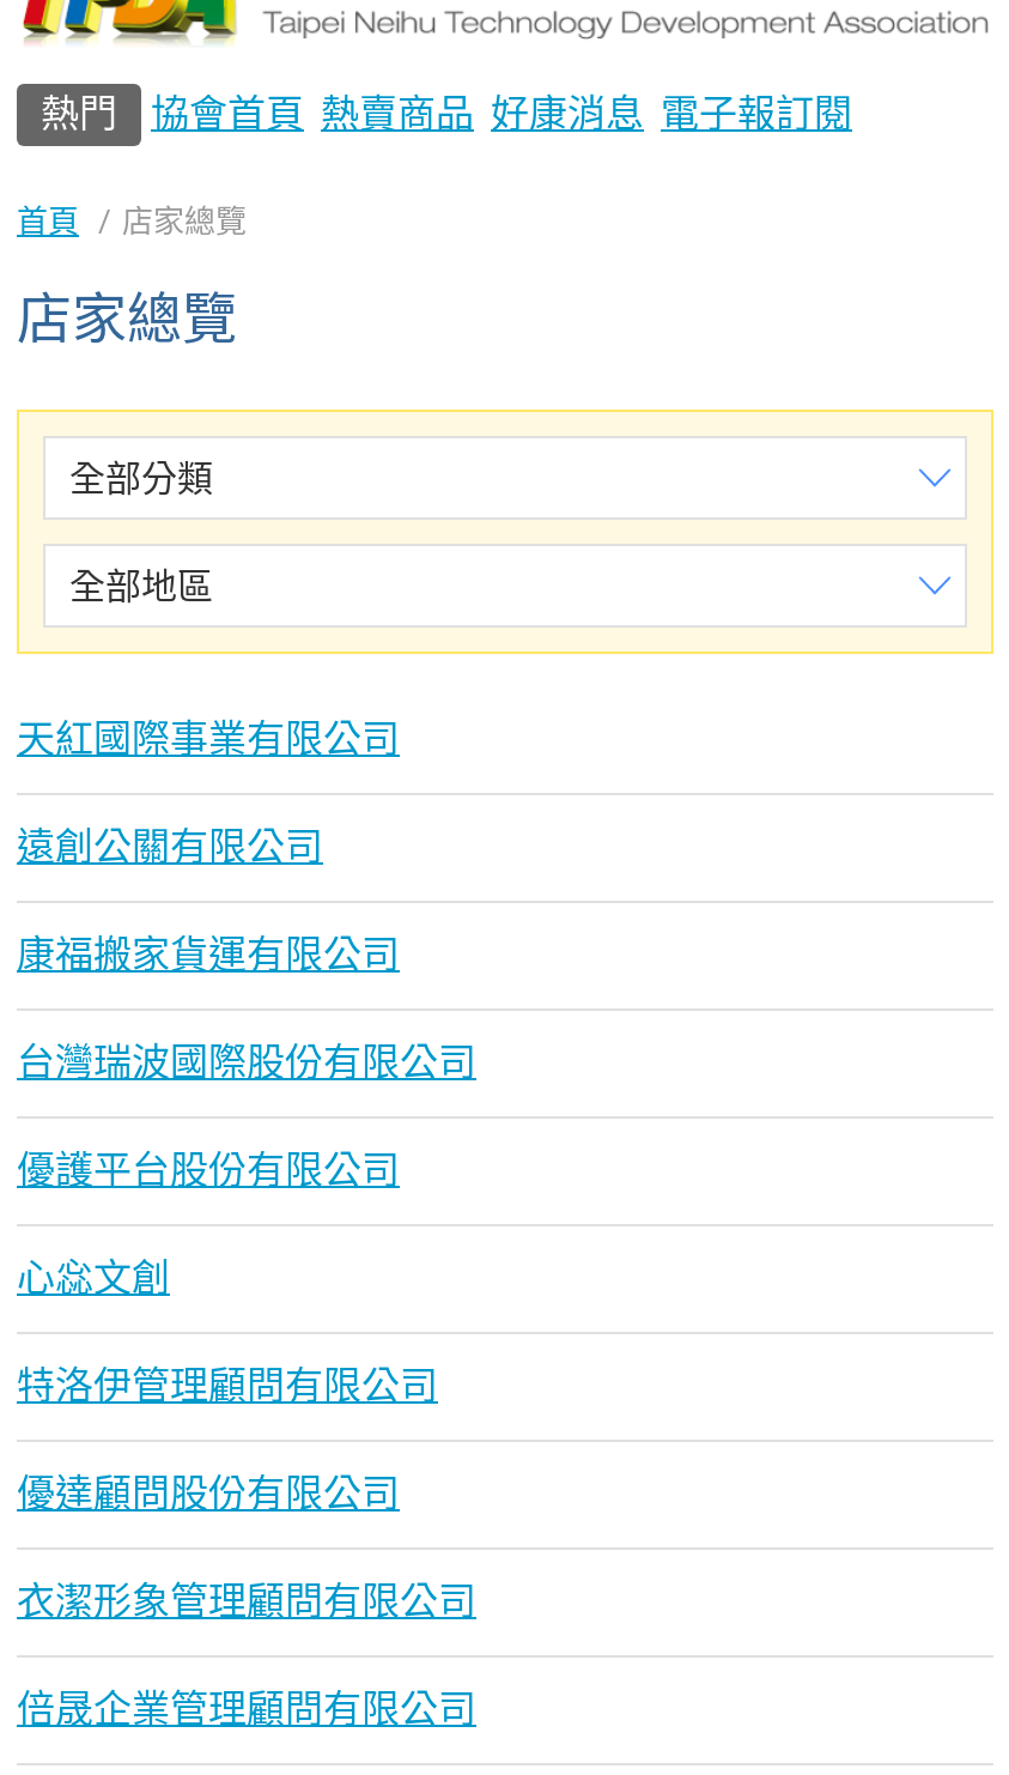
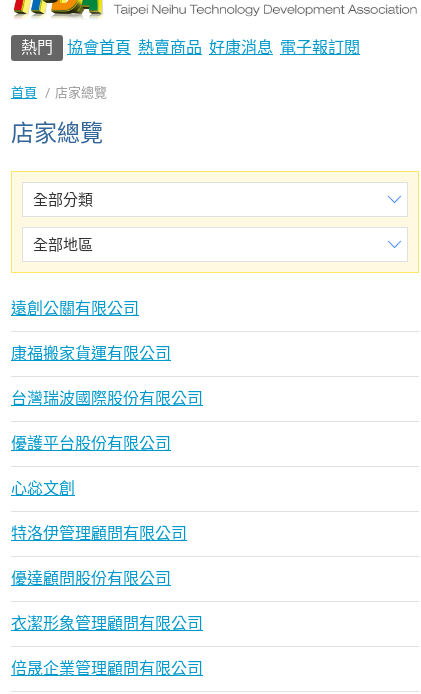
[17,716,400,762] 天紅國際事業有限公司 -> none

